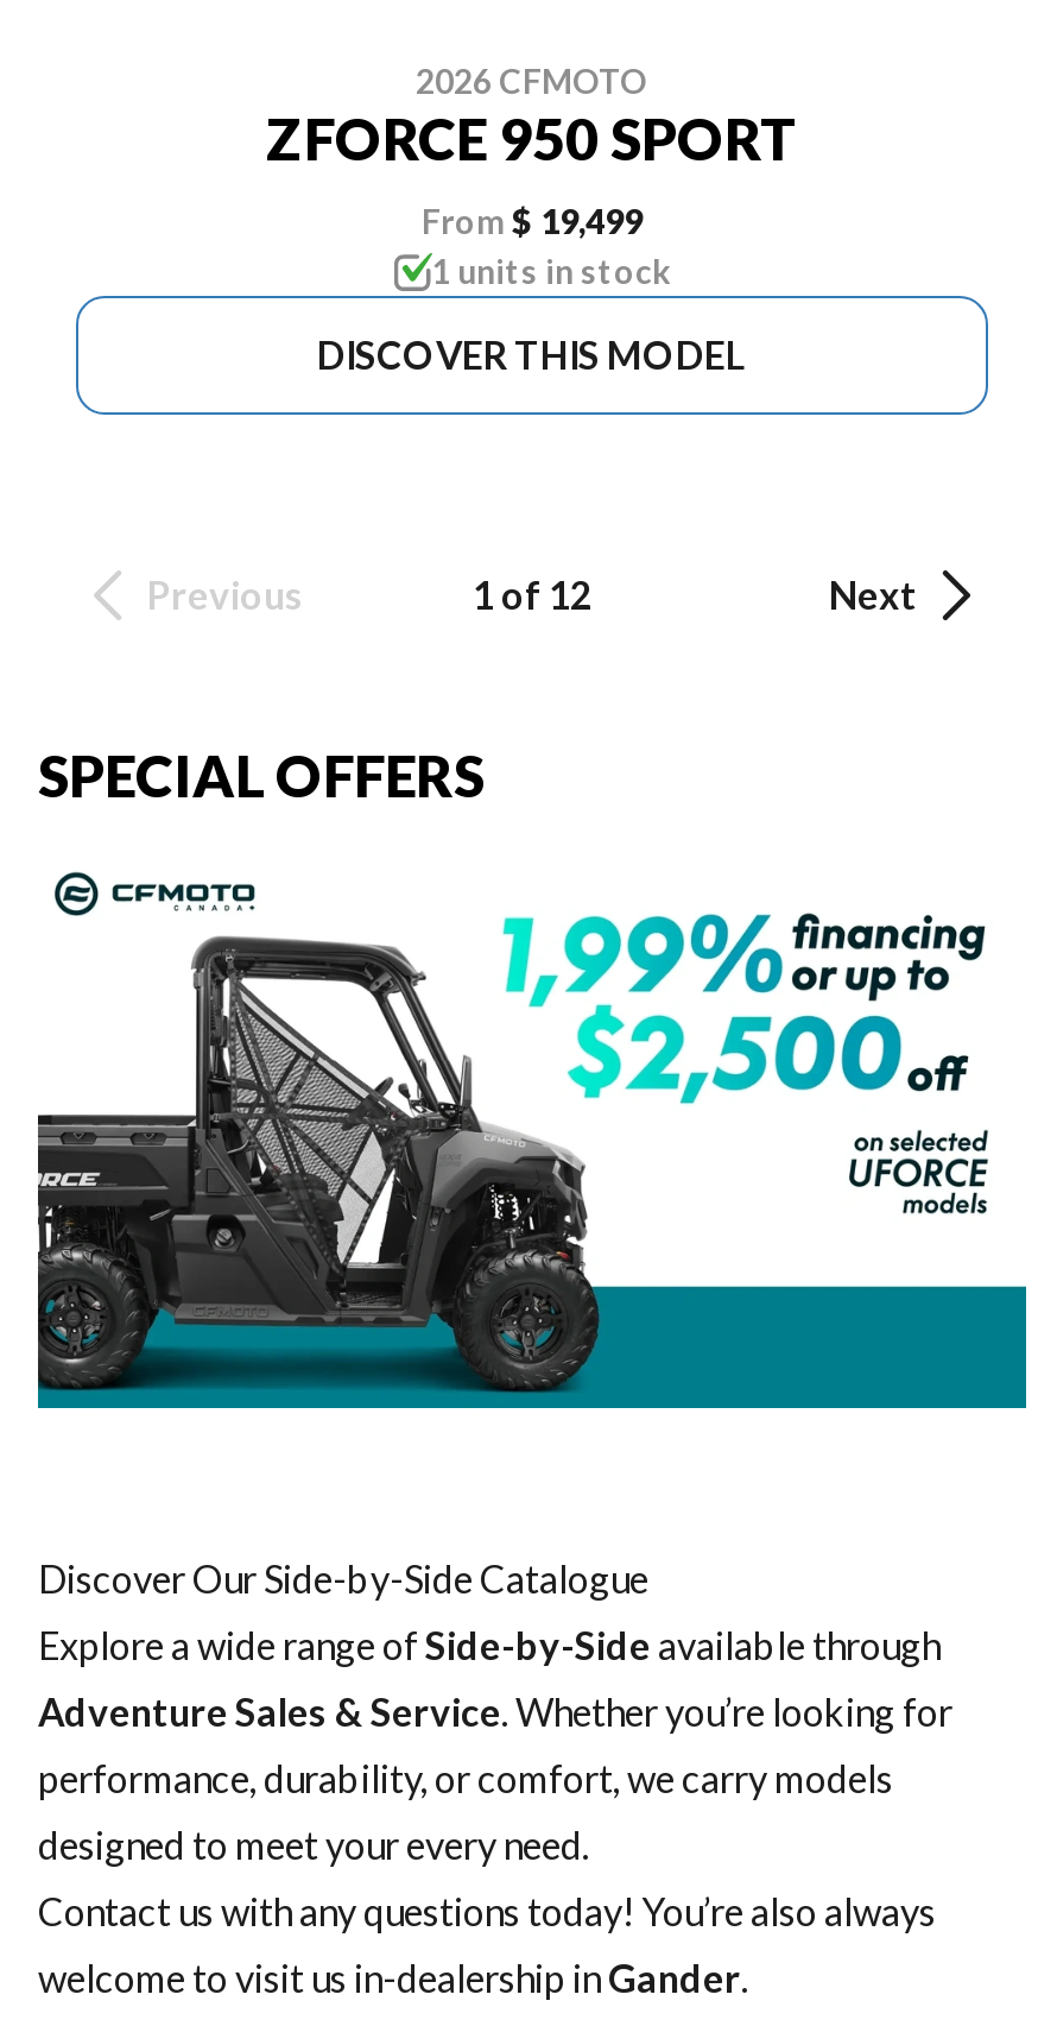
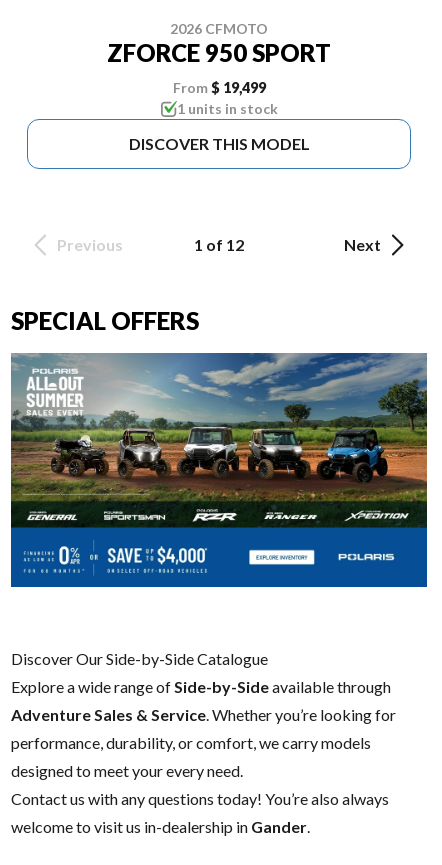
[36,852,1026,1408] [image] -> [10,352,428,587] [image]

